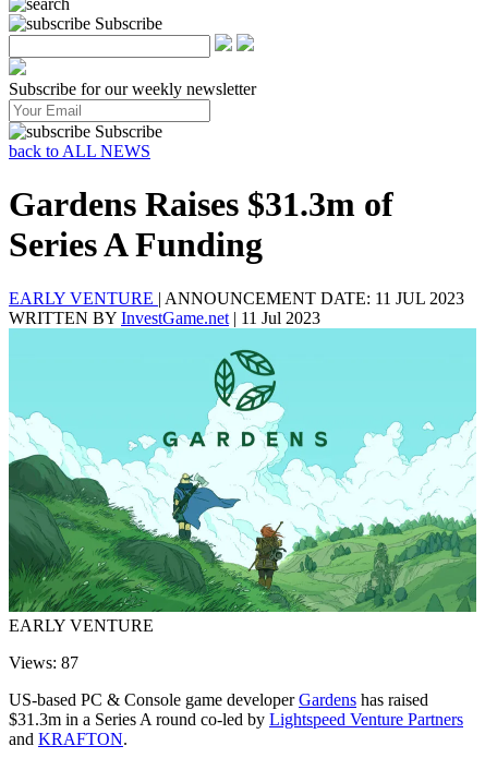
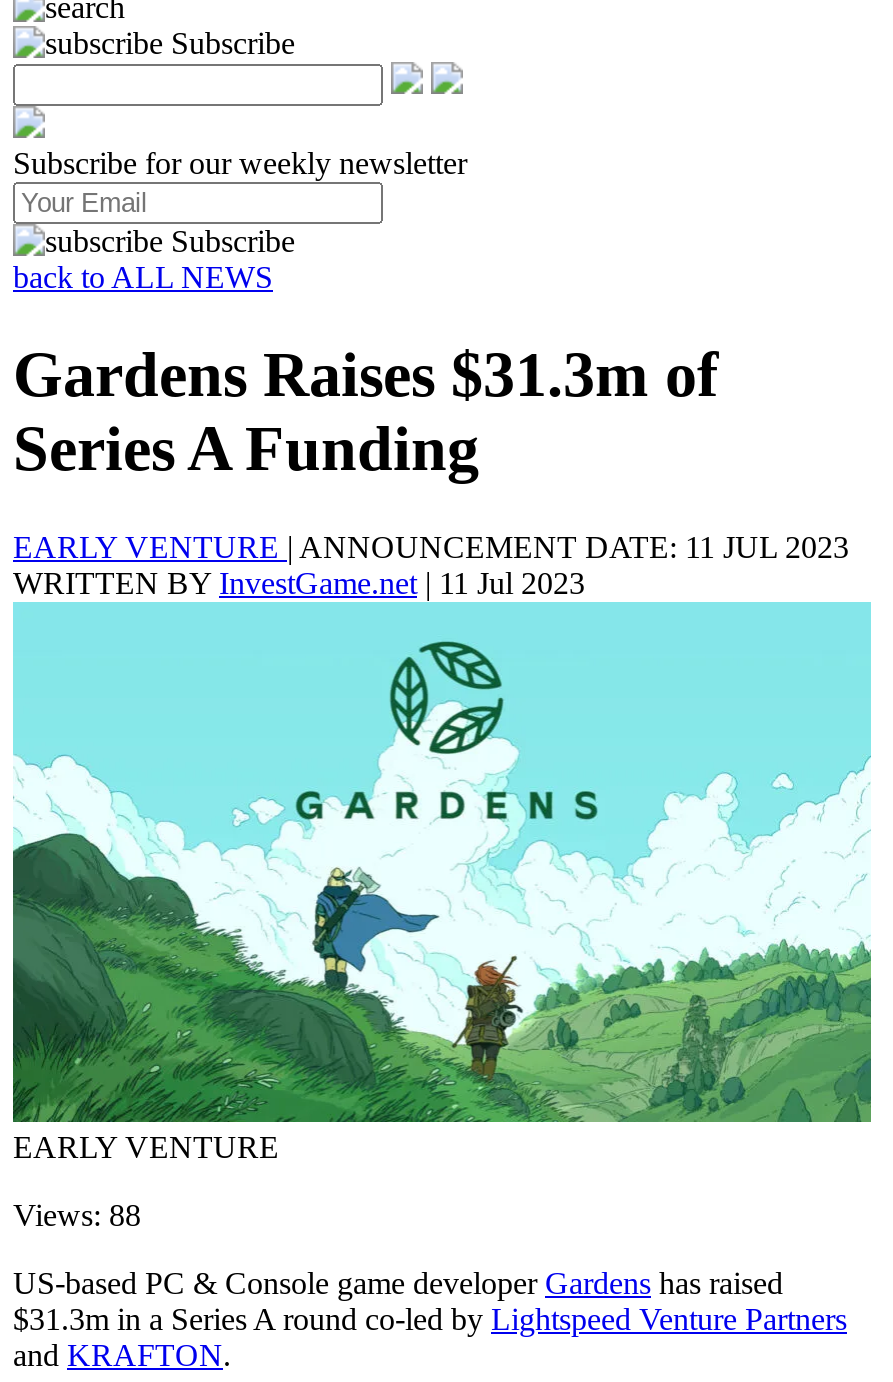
[9,653,78,672] Views: 87 -> [13,1198,141,1232] Views: 88

